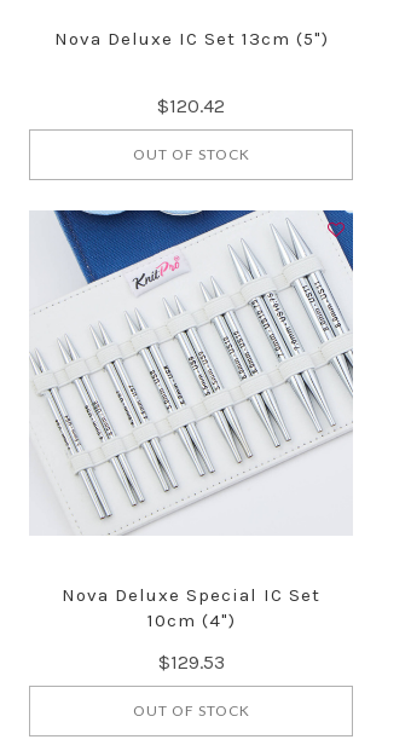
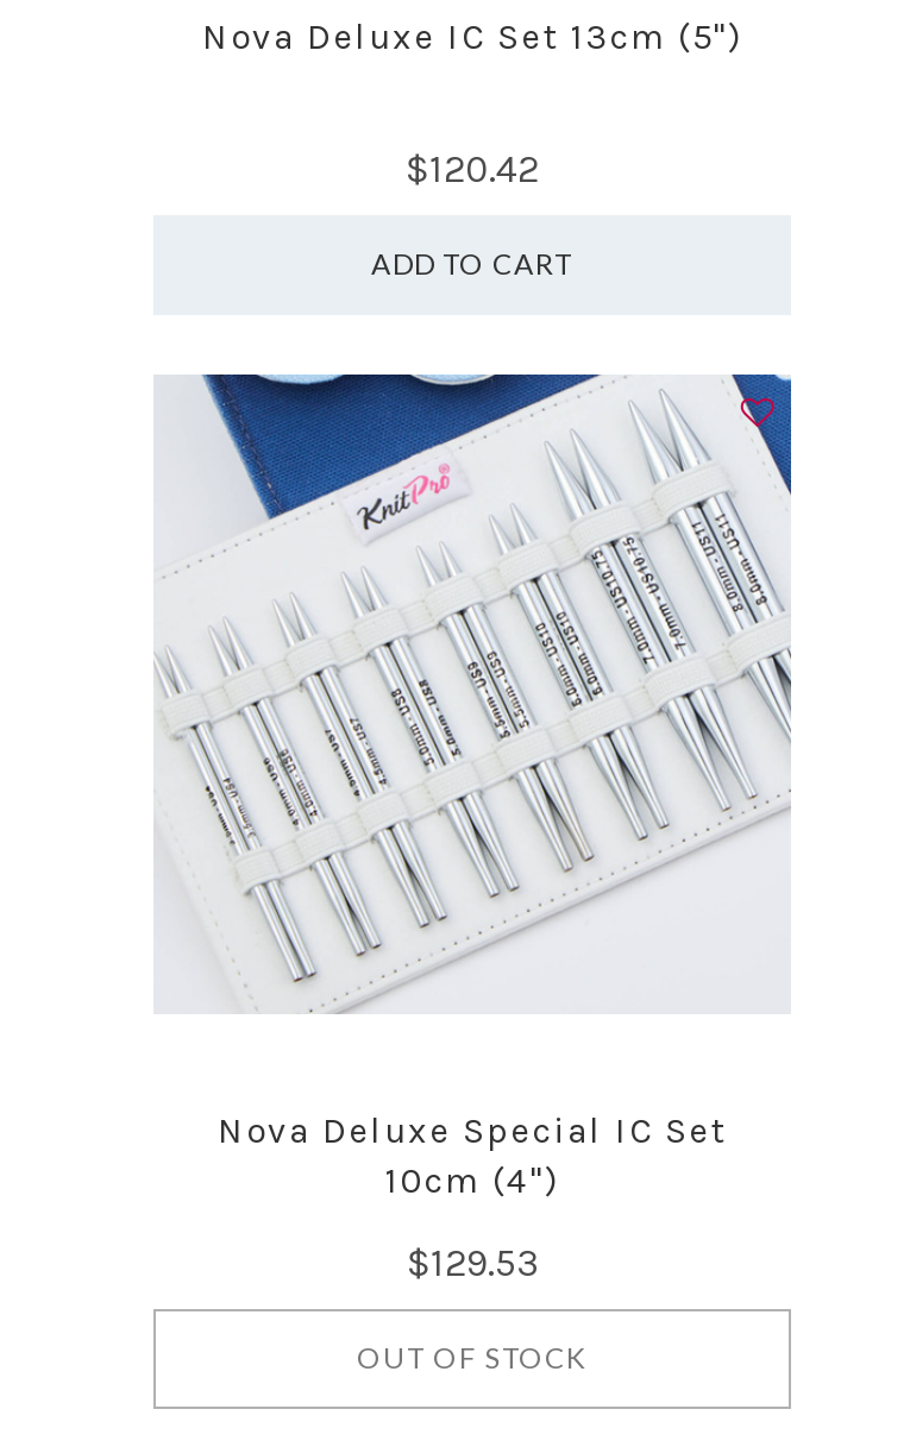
[132,145,250,163] OUT OF STOCK -> [371,245,573,281] ADD TO CART

